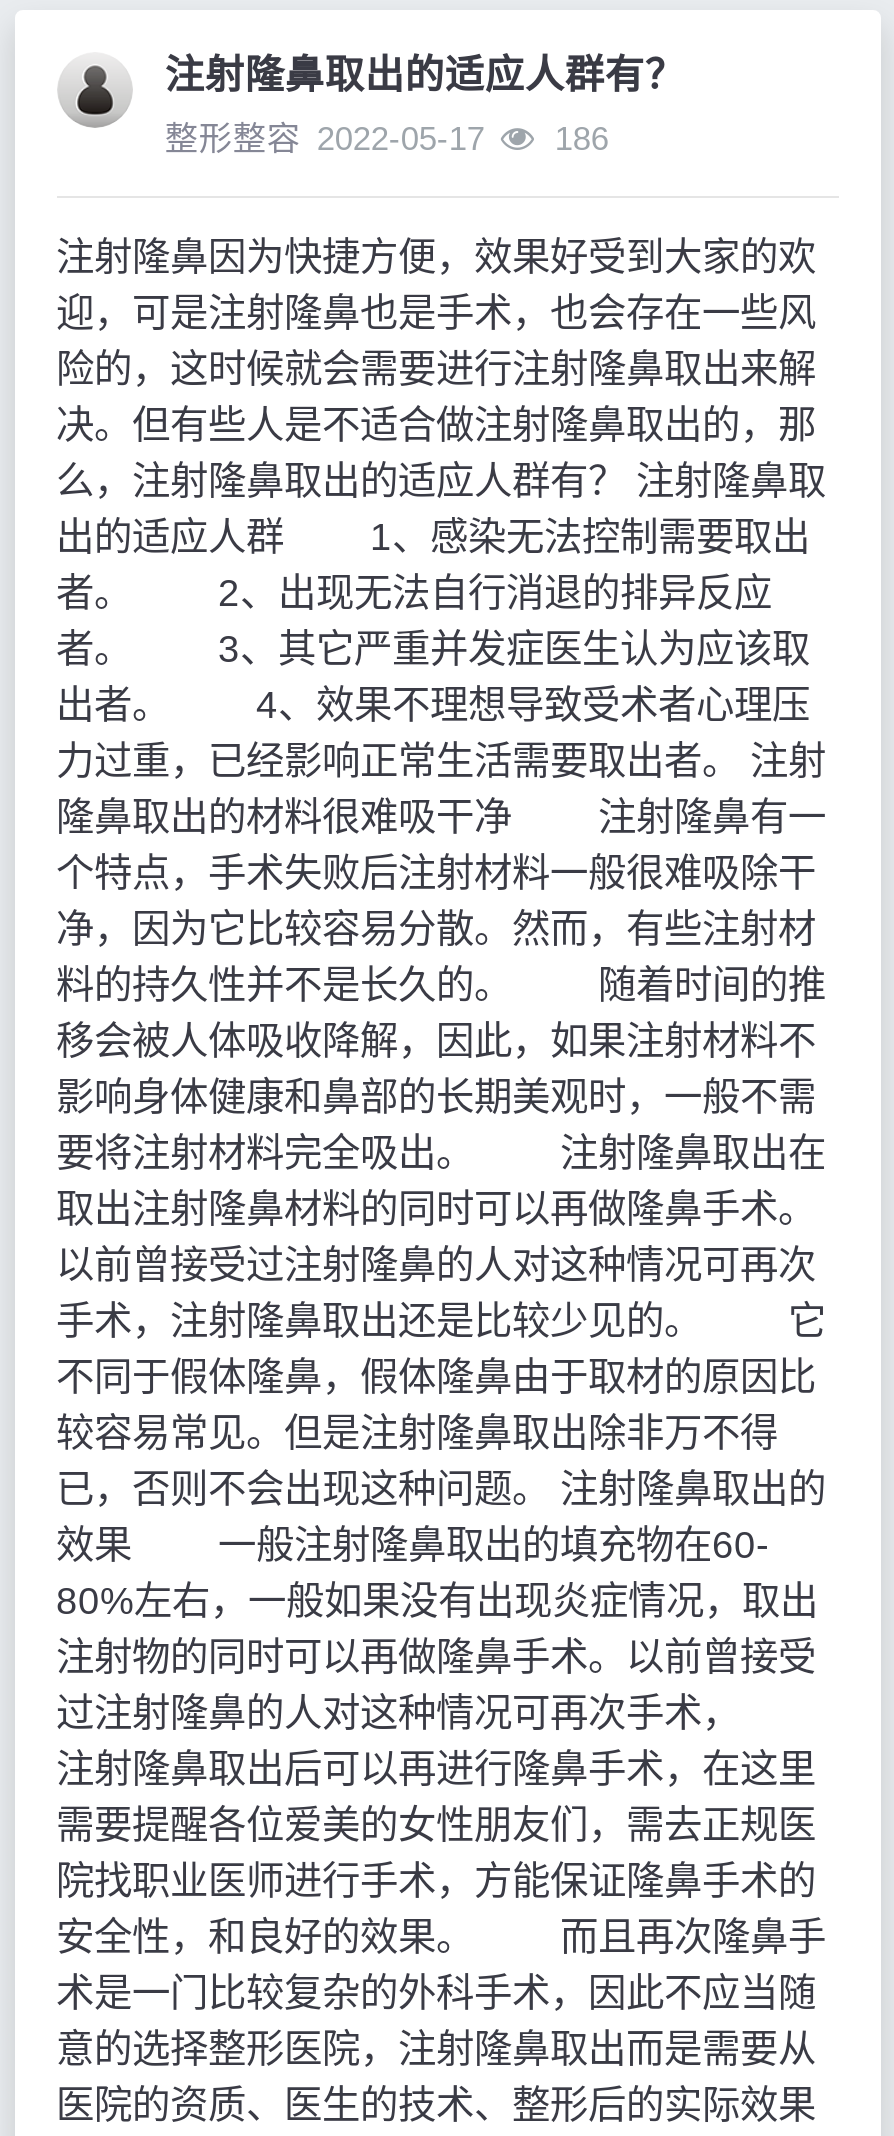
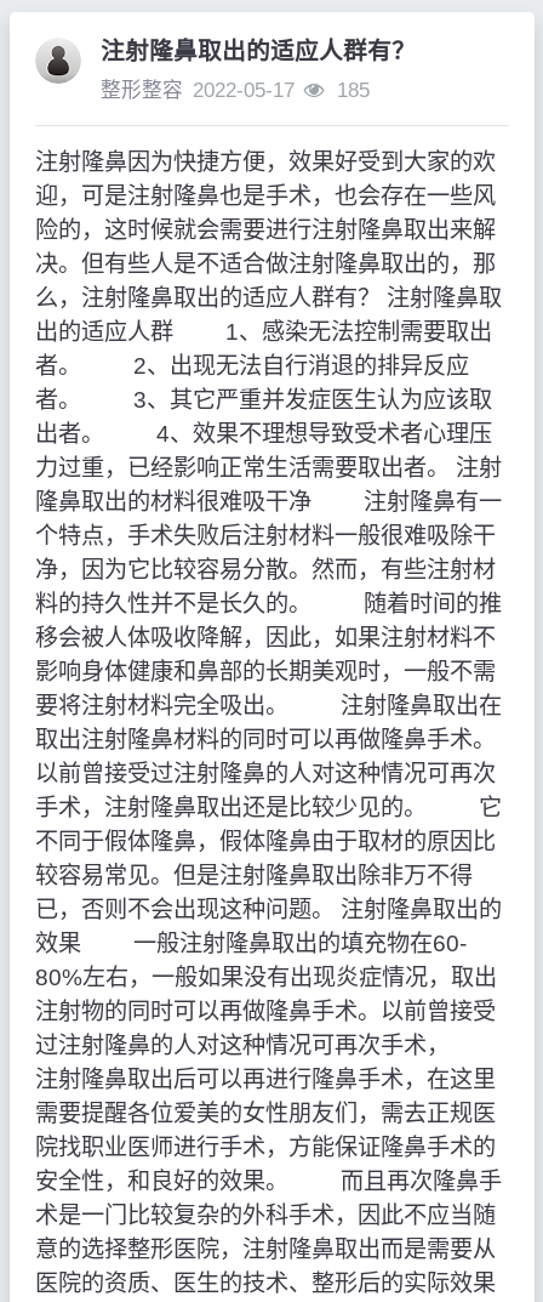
[165,120,609,158] 整形整容 2022-05-17 186 -> [100,79,370,102] 整形整容 2022-05-17 185

